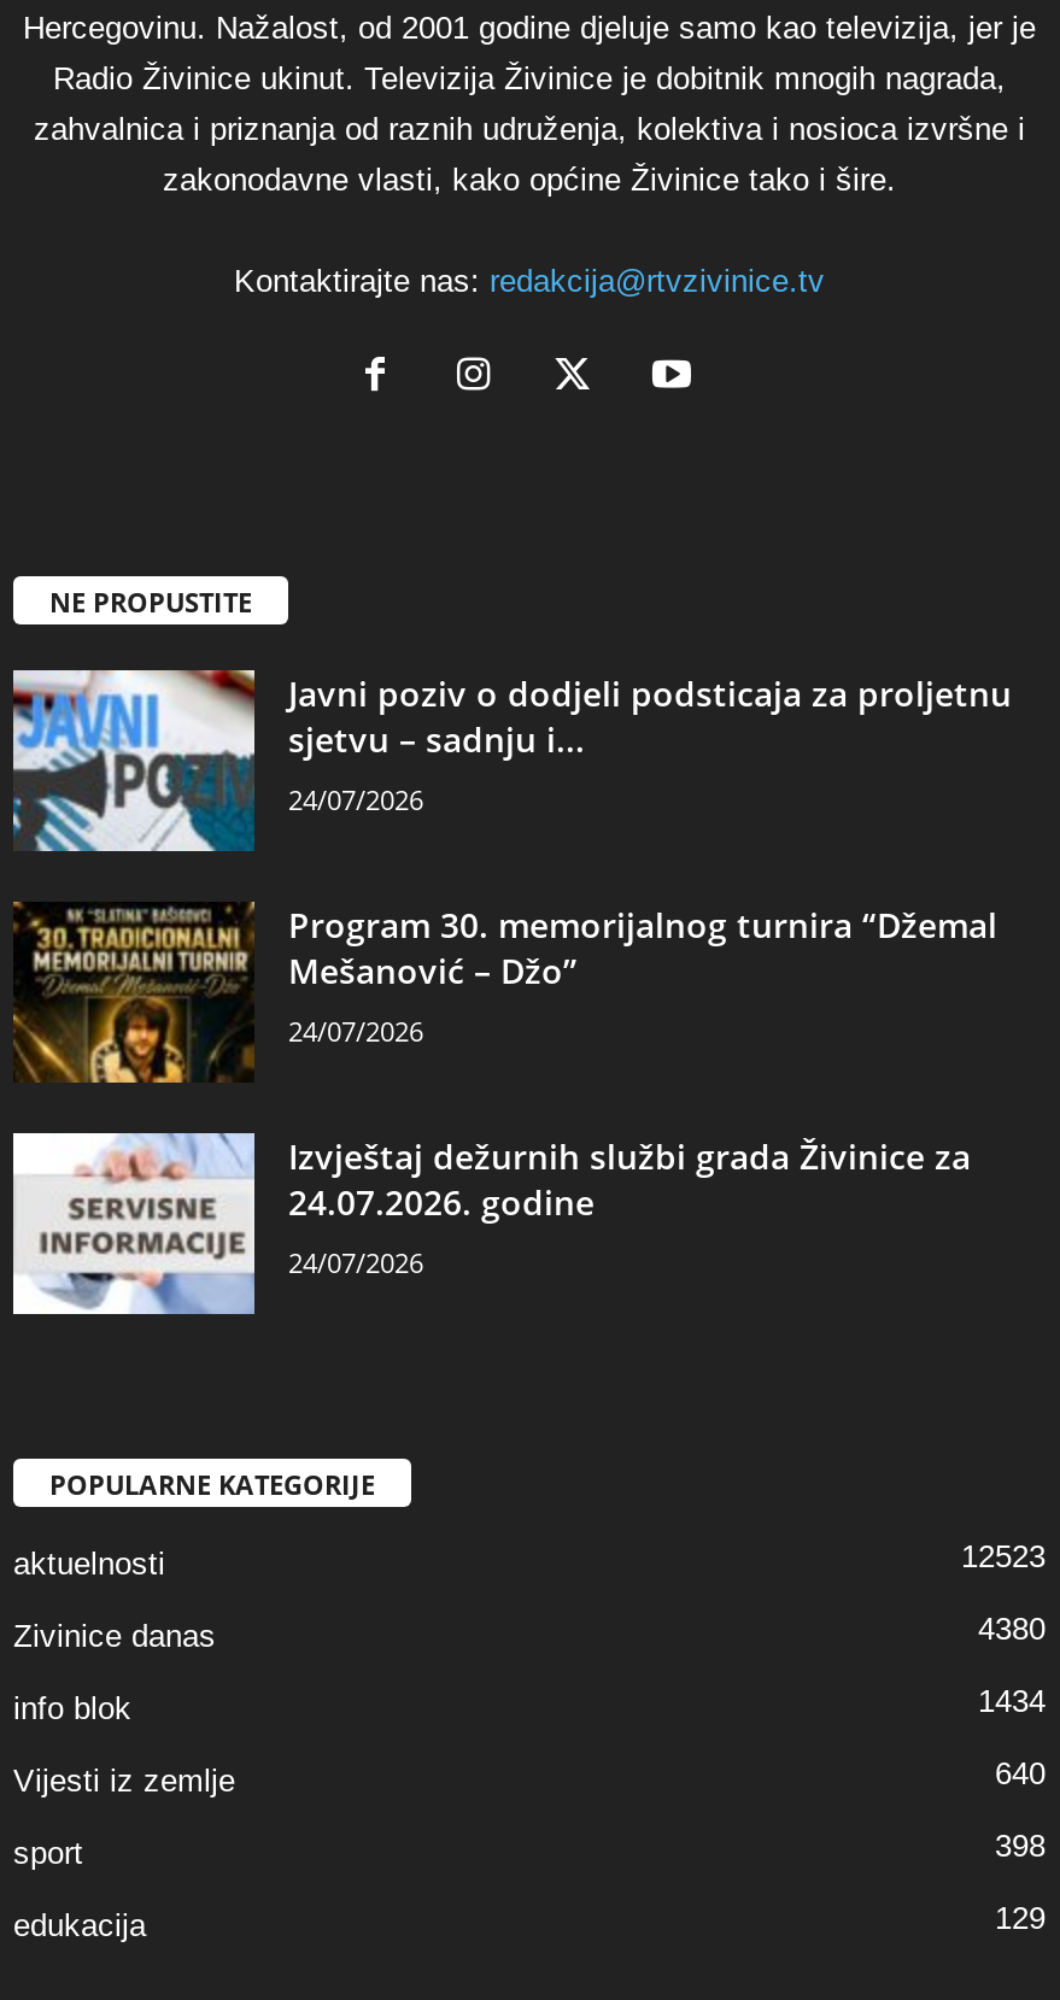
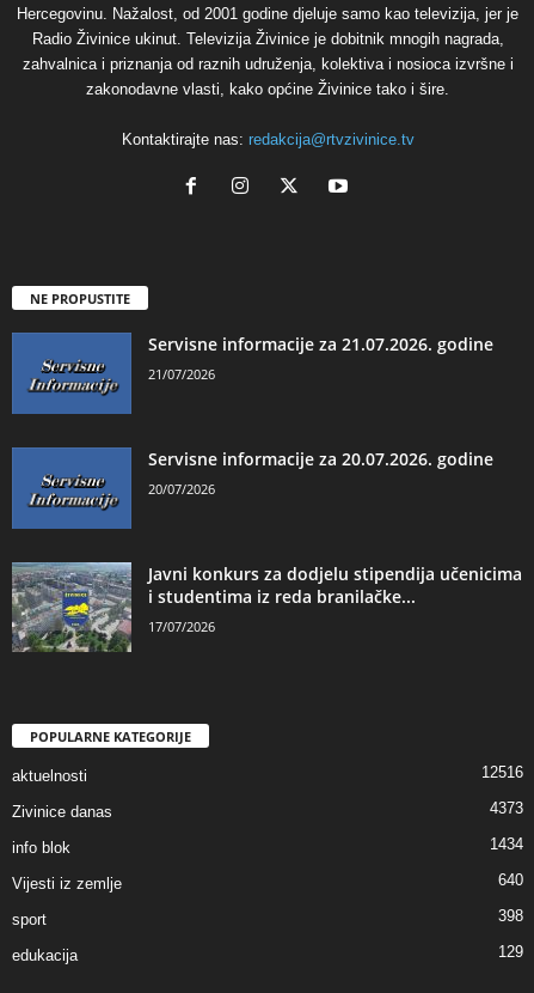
[11,668,1012,854] [image] | Javni poziv o dodjeli podsticaja za proljetnu | sjetvu – sadnju i... | 24/07/2026 -> [11,331,493,422] [image] | Servisne informacije za 21.07.2026. godine | 21/07/2026
[11,901,997,1085] [image] | Program 30. memorijalnog turnira “Džemal | Mešanović – Džo” | 24/07/2026 -> [11,446,493,537] [image] | Servisne informacije za 20.07.2026. godine | 20/07/2026
[11,1131,971,1316] [image] | Izvještaj dežurnih službi grada Živinice za | 24.07.2026. godine | 24/07/2026 -> [12,561,522,653] [image] | Javni konkurs za dodjelu stipendija učenicima | i studentima iz reda branilačke... | 17/07/2026
[961,1539,1046,1576] 12523 -> [481,764,523,782] 12516
[978,1612,1046,1648] 4380 -> [490,800,523,818] 4373

